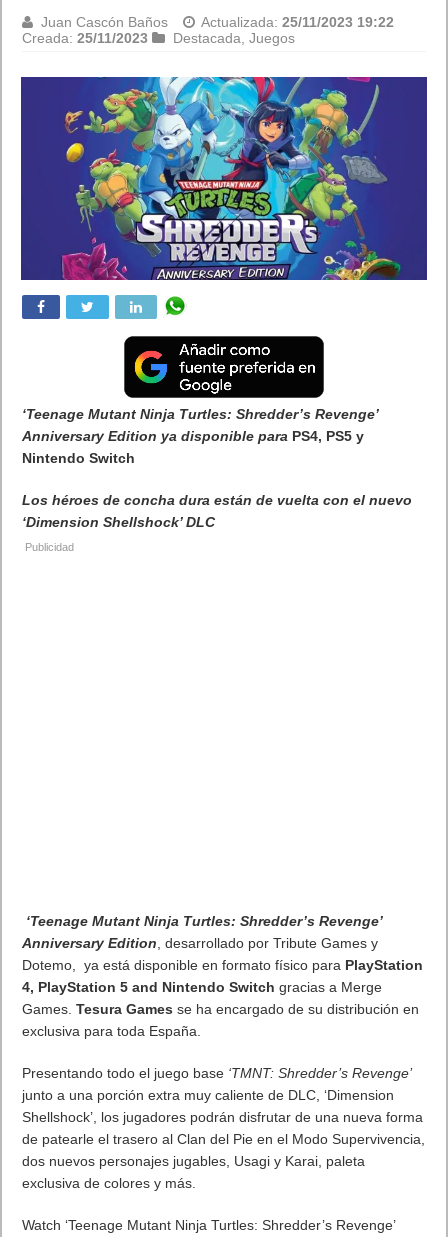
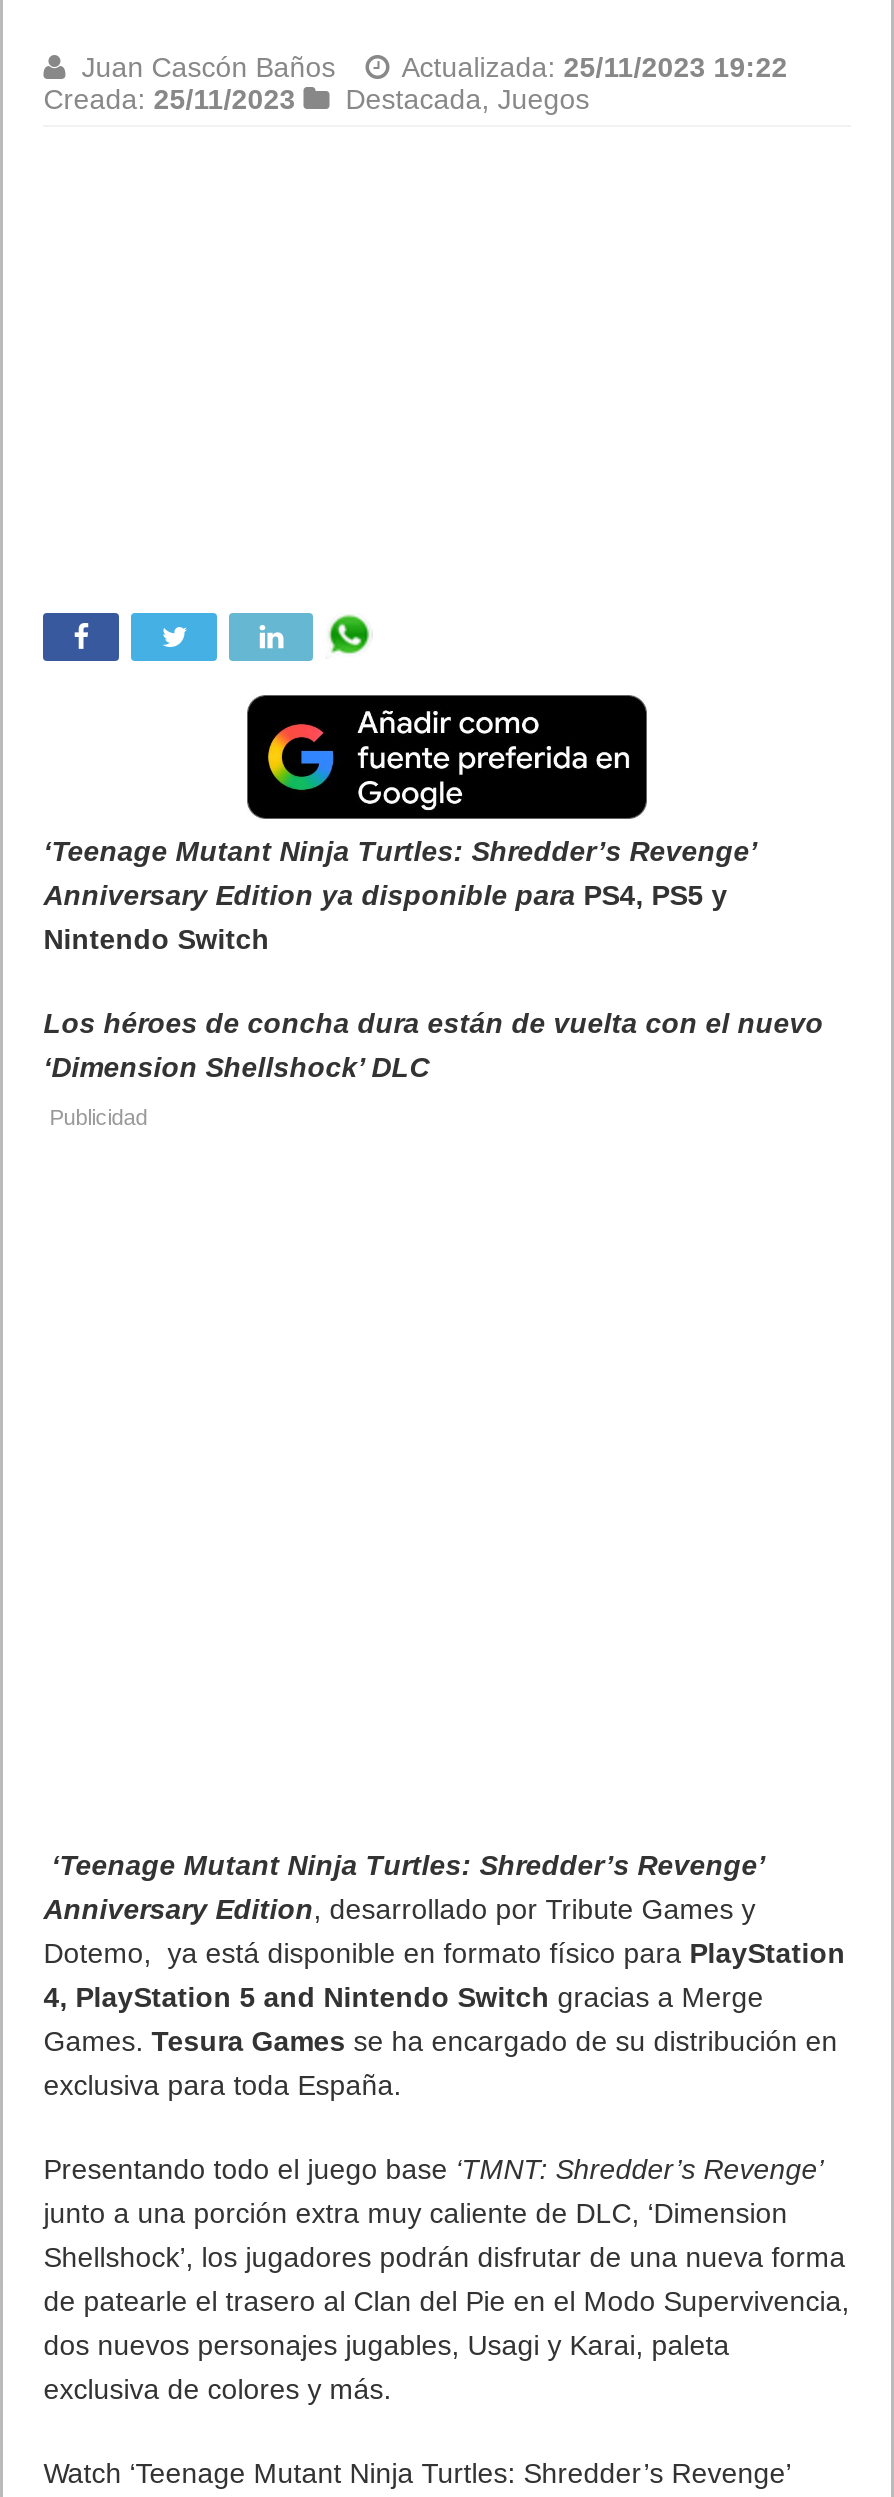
[20,76,428,281] [image] -> none

